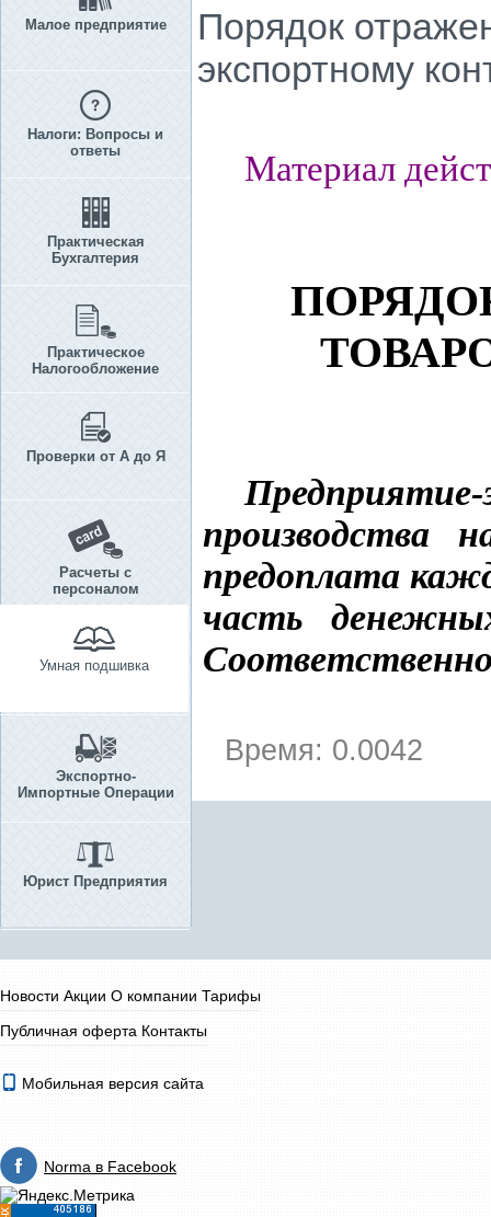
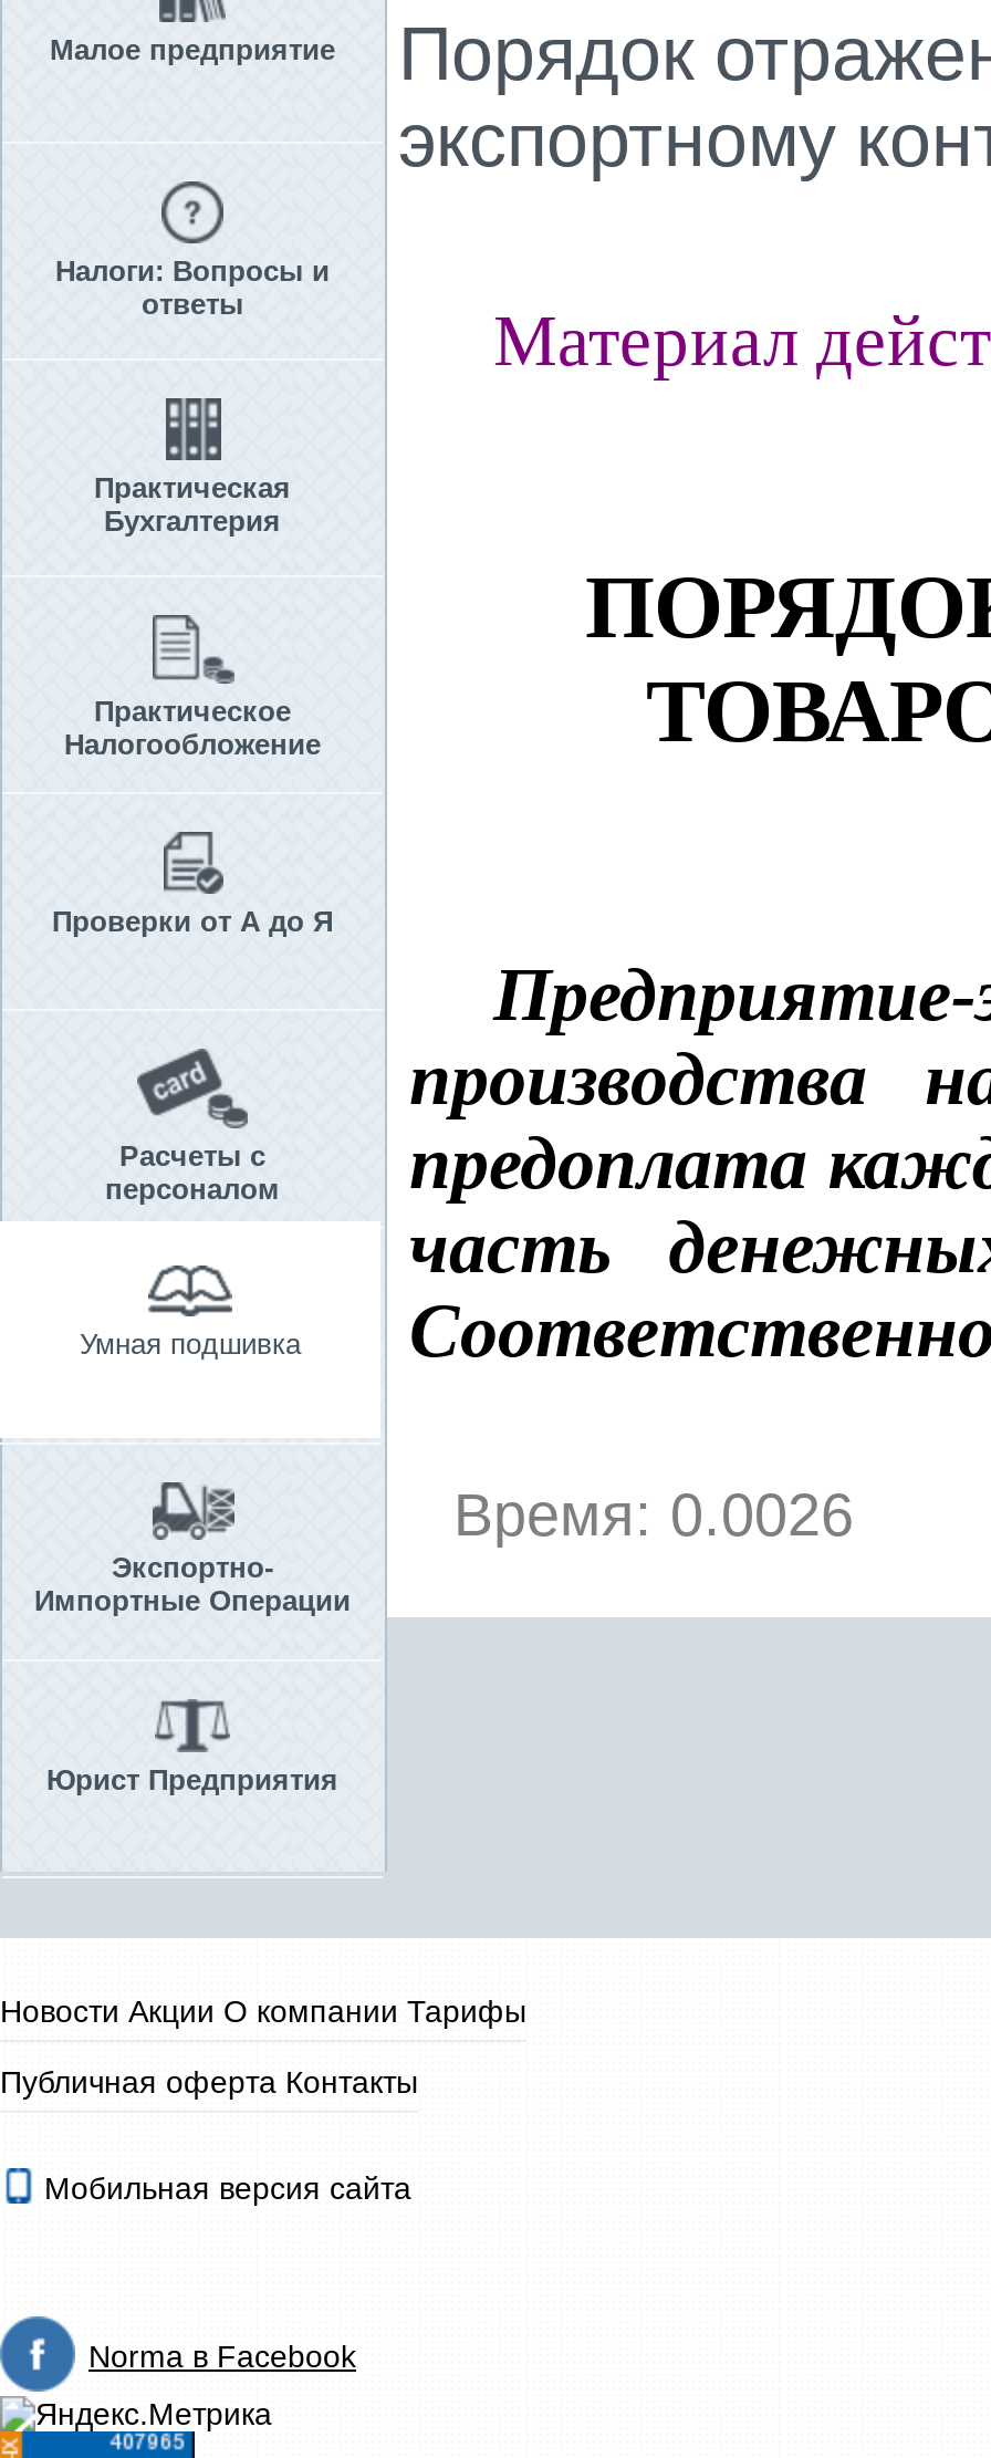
[225,734,423,767] Время: 0.0042 -> [453,1482,854,1549] Время: 0.0026

